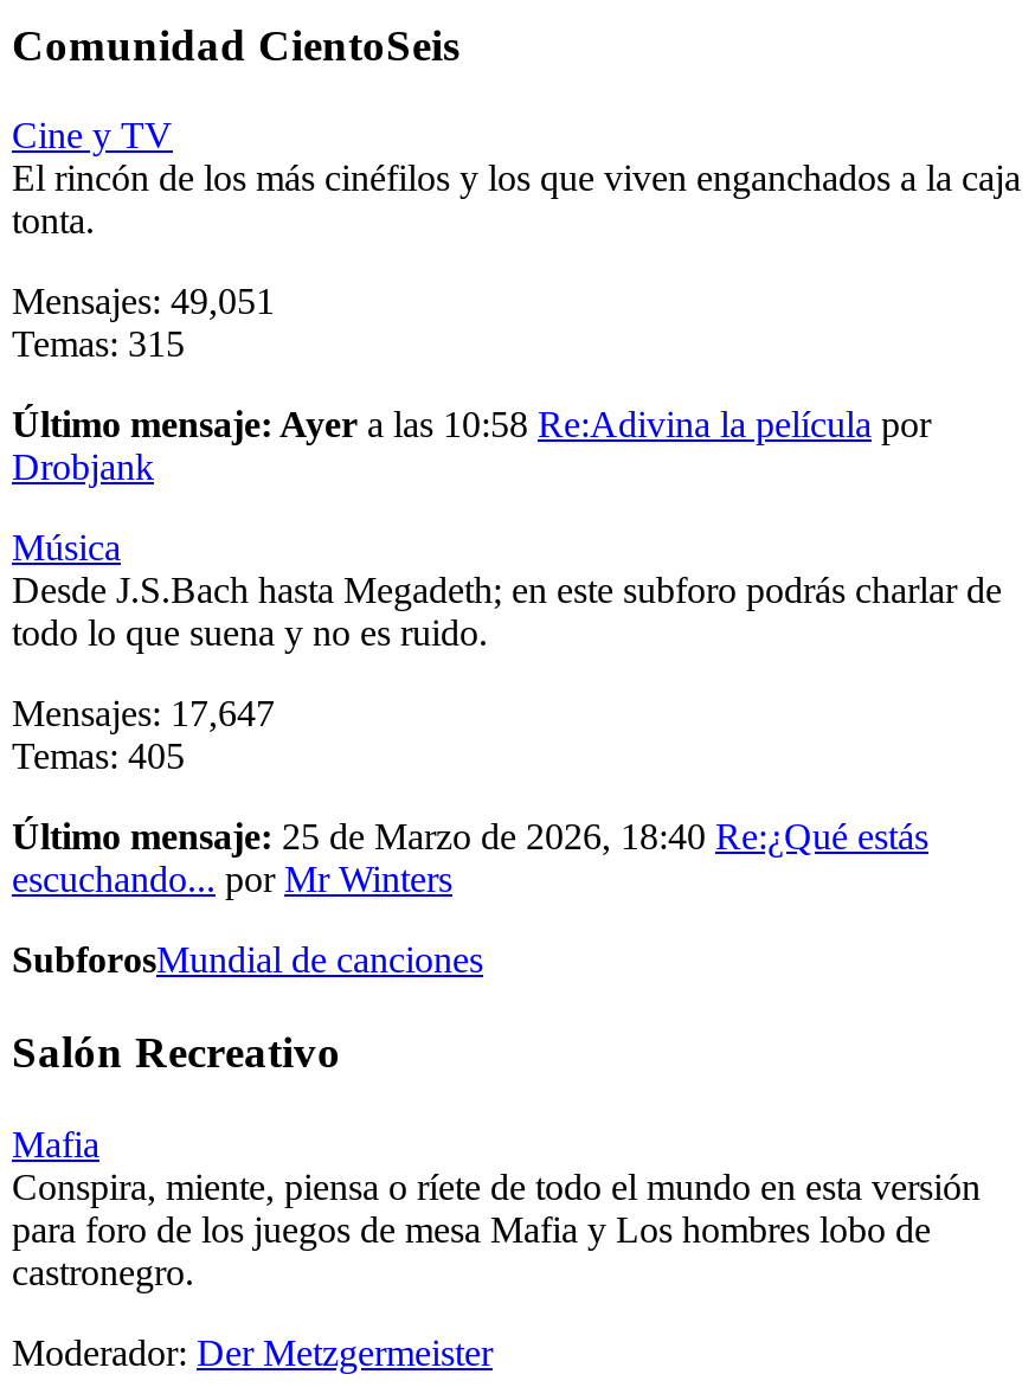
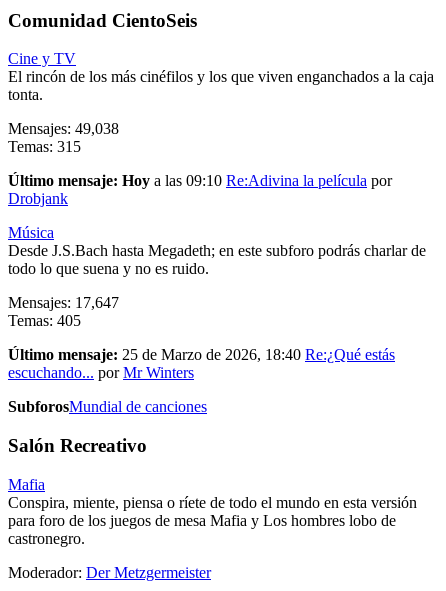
[12,282,275,322] Mensajes: 49,051 -> [8,120,119,137] Mensajes: 49,038
[12,405,931,445] Último mensaje: Ayer a las 10:58 Re:Adivina la película por -> [8,172,392,189] Último mensaje: Hoy a las 09:10 Re:Adivina la película por

